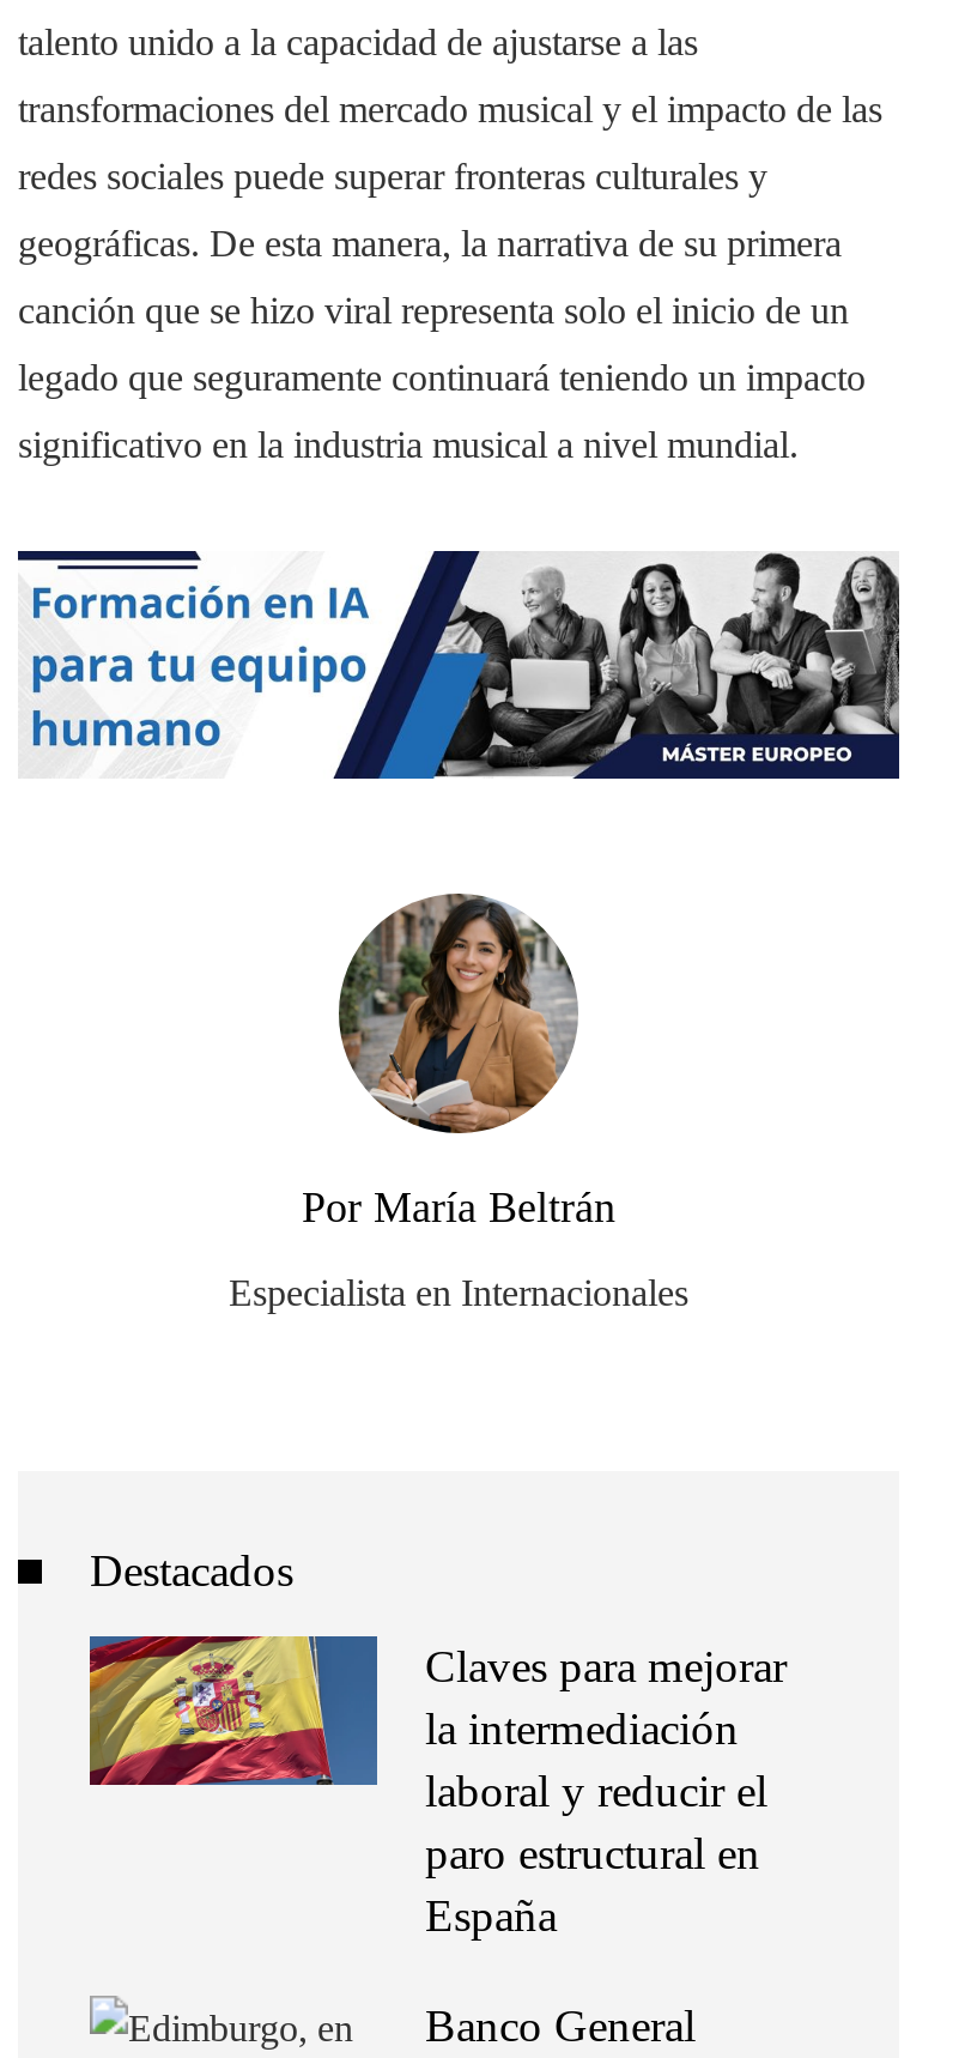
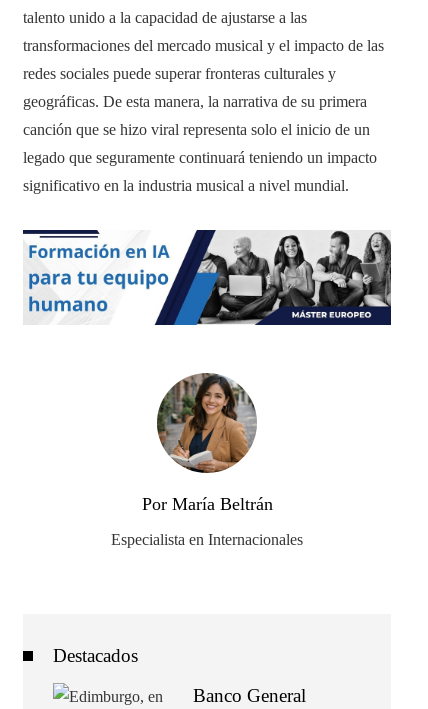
[87,1634,787,1940] [image] | Claves para mejorar | la intermediación | laboral y reducir el | paro estructural en | España -> none

